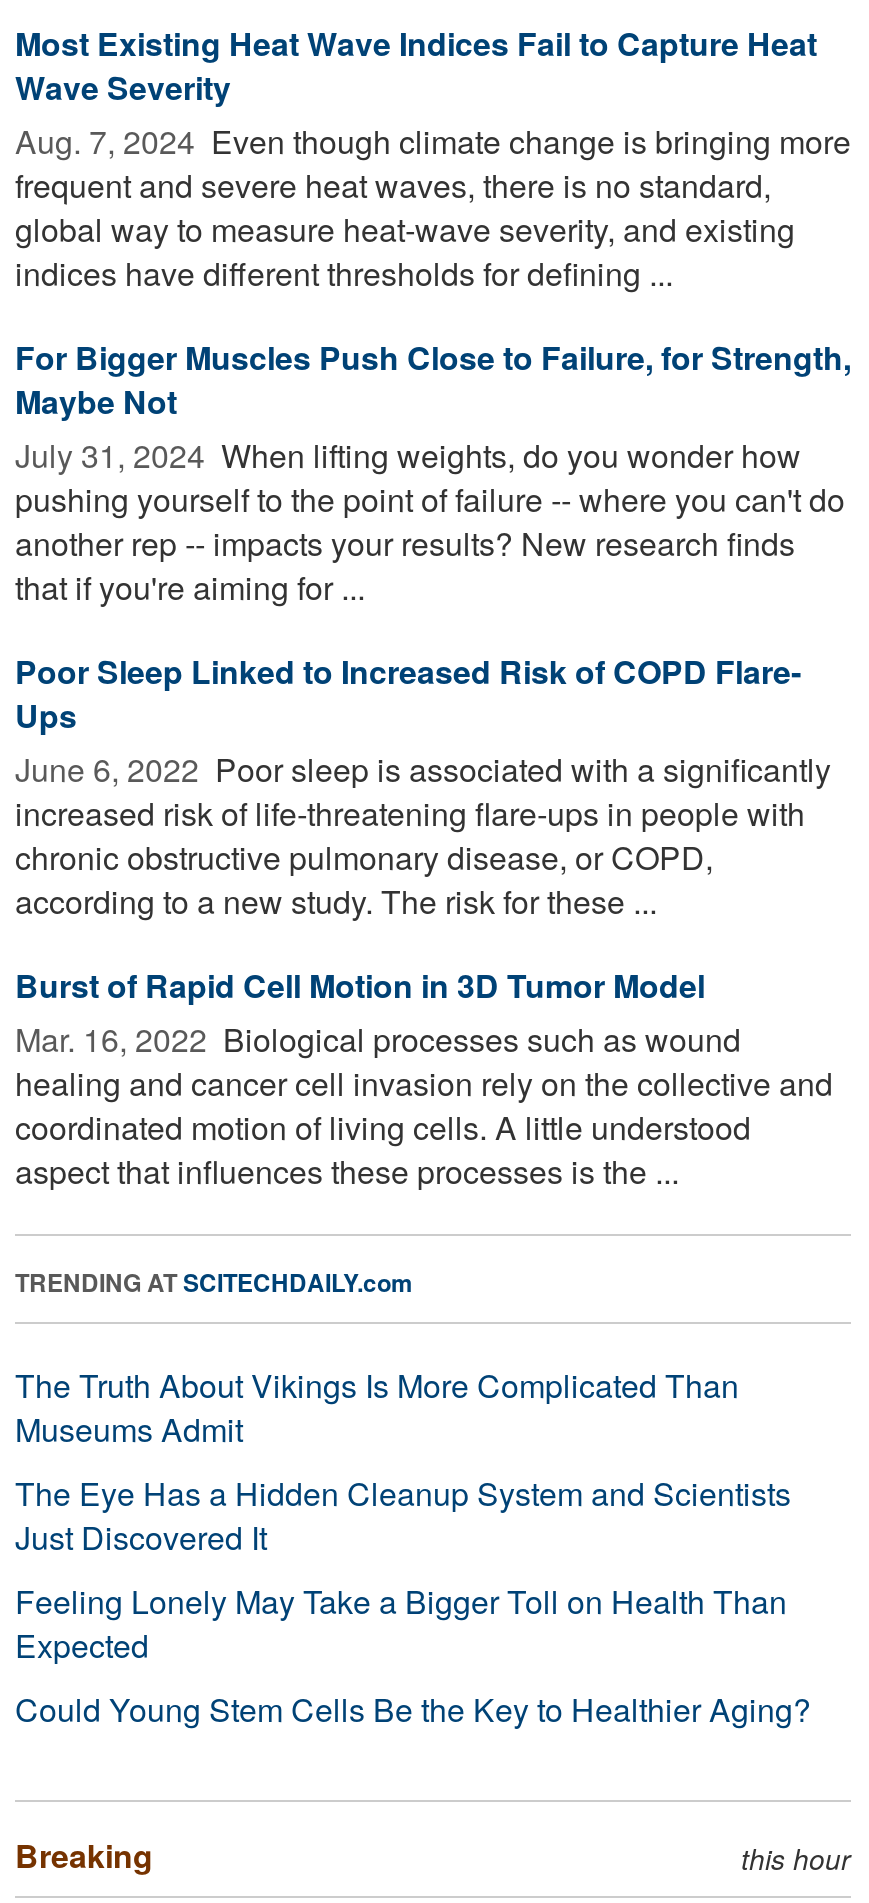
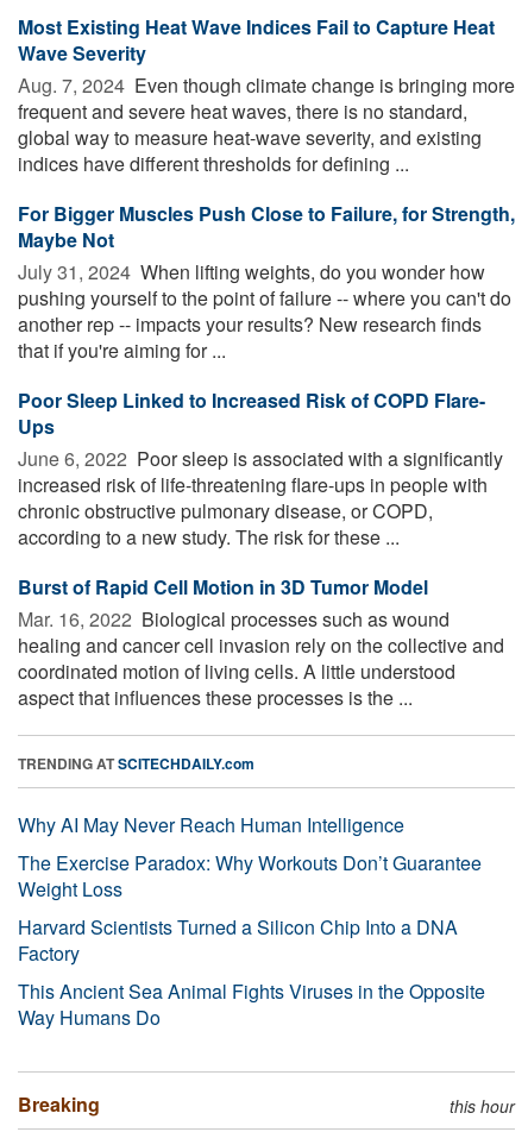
[15,1361,811,1731] The Truth About Vikings Is More Complicated Than | Museums Admit | The Eye Has a Hidden Cleanup System and Scientists | Just Discovered It | Feeling Lonely May Take a Bigger Toll on Health Than | Expected | Could Young Stem Cells Be the Key to Healthier Aging? -> [18,811,485,1031] Why AI May Never Reach Human Intelligence | The Exercise Paradox: Why Workouts Don’t Guarantee | Weight Loss | Harvard Scientists Turned a Silicon Chip Into a DNA | Factory | This Ancient Sea Animal Fights Viruses in the Opposite | Way Humans Do

